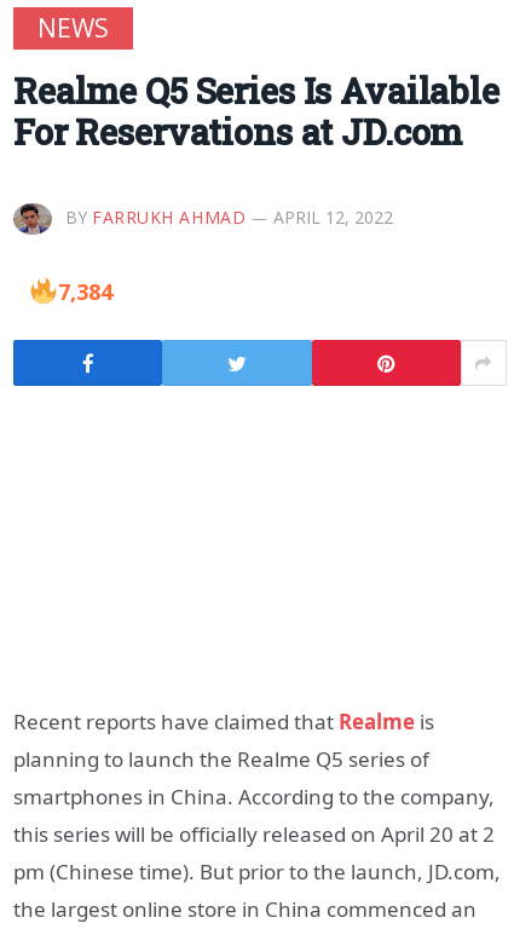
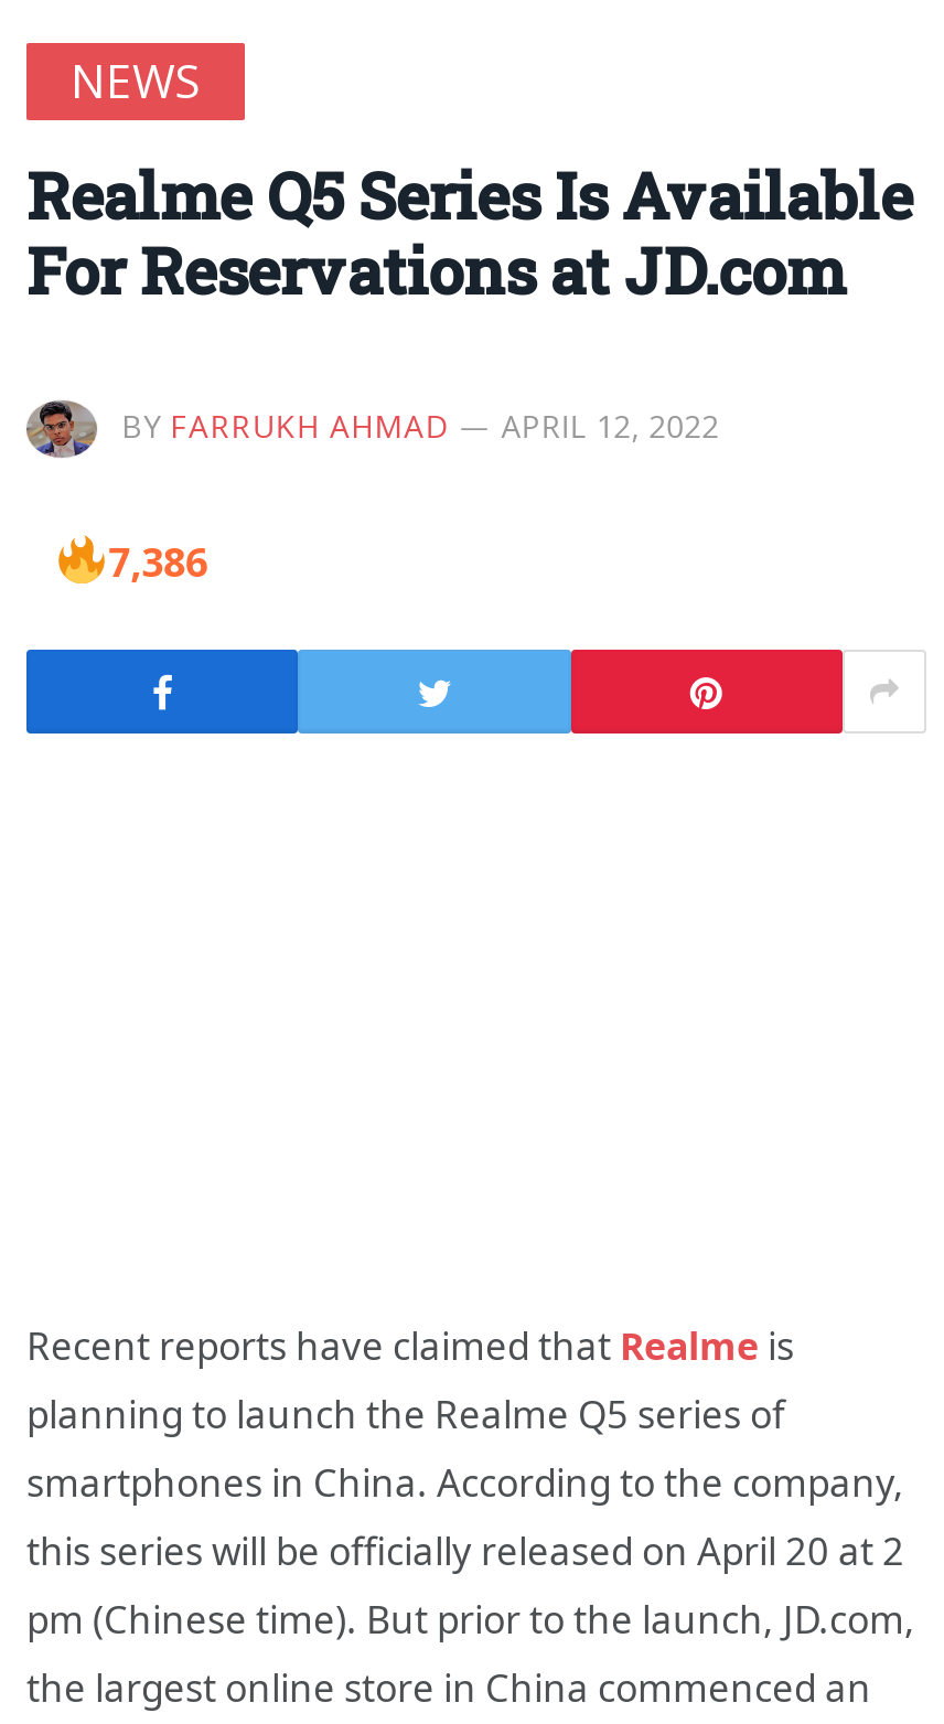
[58,277,113,306] 7,384 -> [108,534,208,587] 7,386

